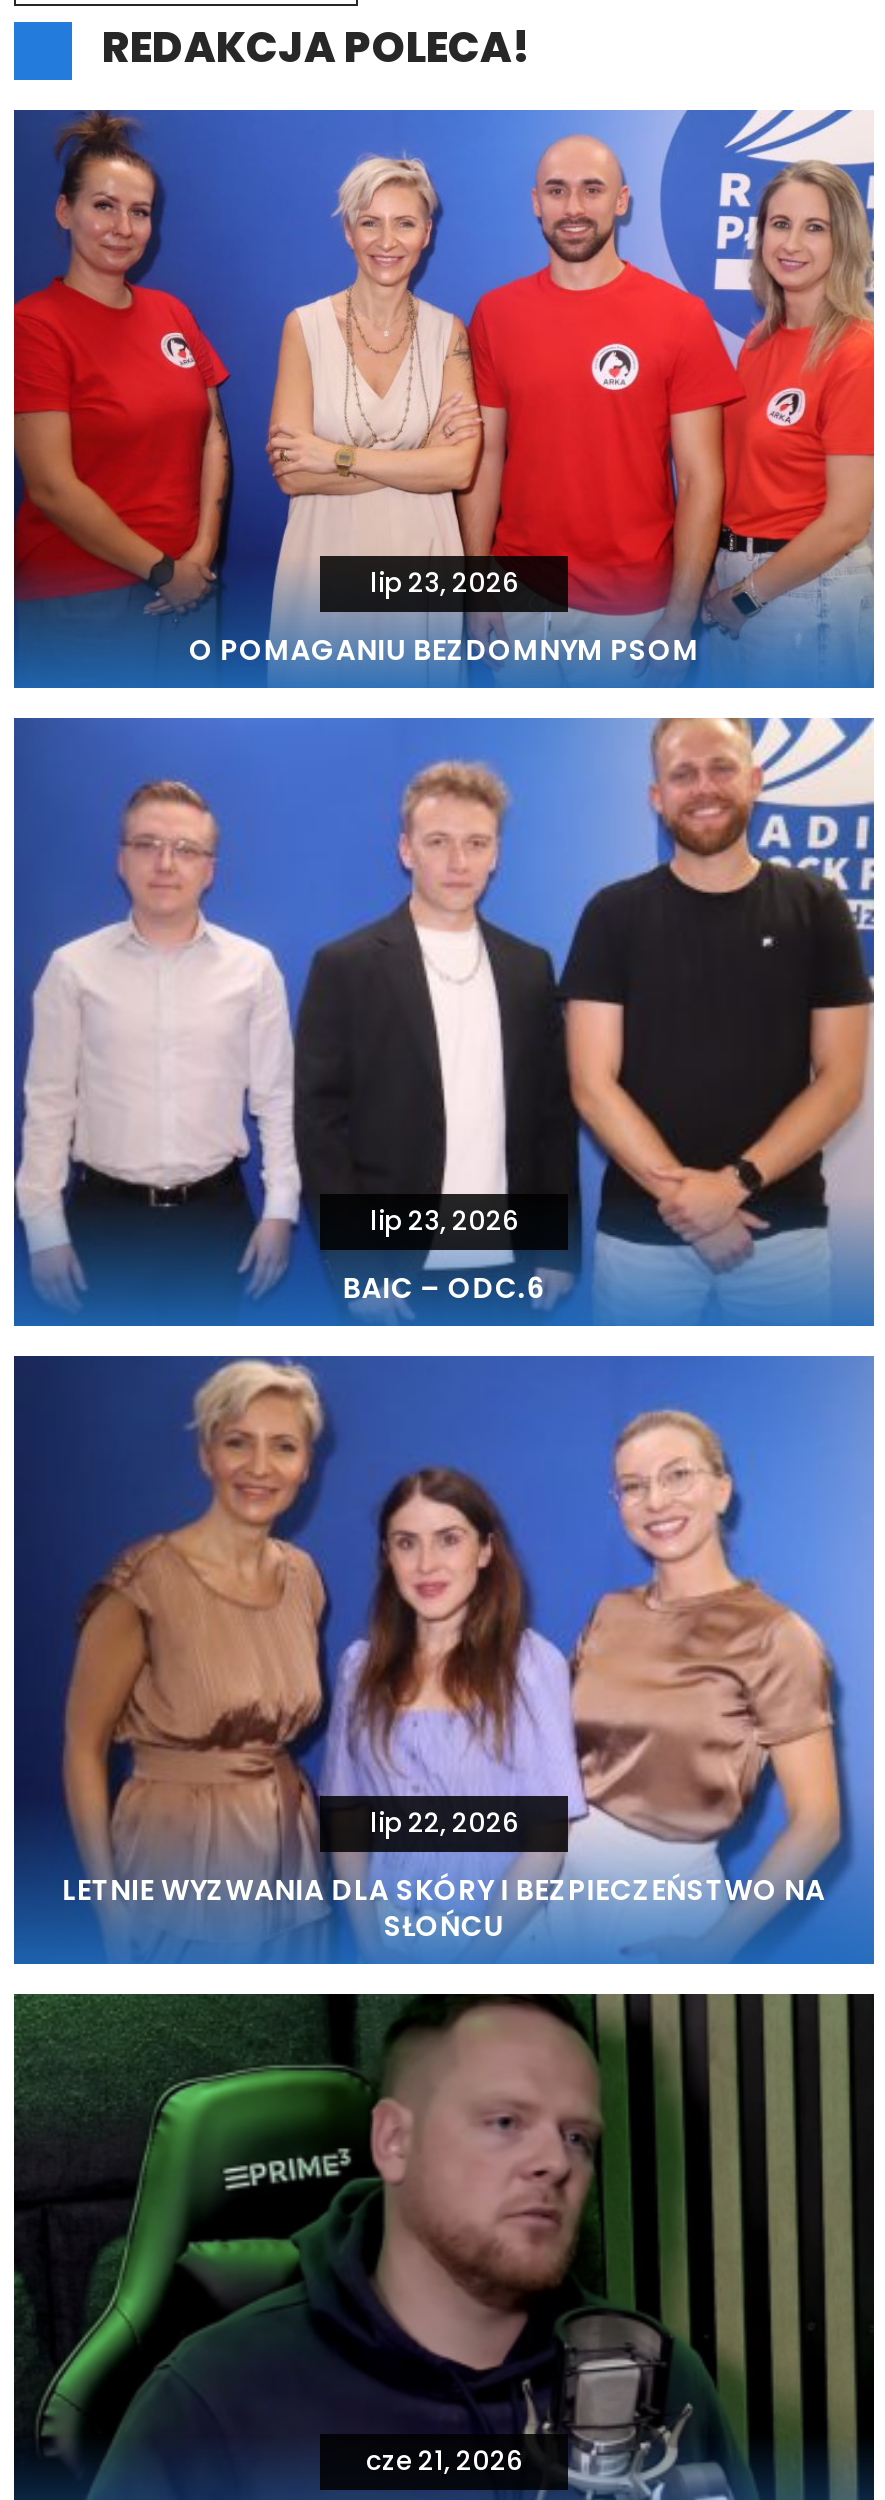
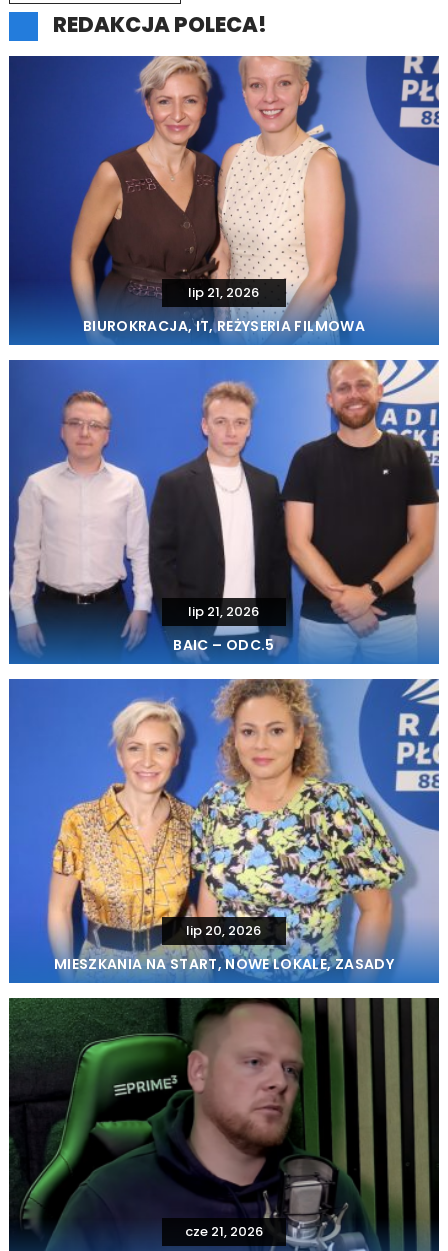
[12,108,876,620] [image] | lip 23, 2026 -> [8,55,440,309] [image] | lip 21, 2026
[189,629,699,669] O POMAGANIU BEZDOMNYM PSOM -> [83,316,365,336] BIUROKRACJA, IT, REŻYSERIA FILMOWA
[370,1201,518,1239] lip 23, 2026 -> [188,602,259,621] lip 21, 2026
[343,1267,545,1307] BAIC – ODC.6 -> [173,635,275,655] BAIC – ODC.5
[12,1354,874,1942] [image] | lip 22, 2026 -> [8,678,439,972] [image] | lip 20, 2026
[62,1869,826,1945] LETNIE WYZWANIA DLA SKÓRY I BEZPIECZEŃSTWO NA | SŁOŃCU -> [54,954,394,974] MIESZKANIA NA START, NOWE LOKALE, ZASADY

